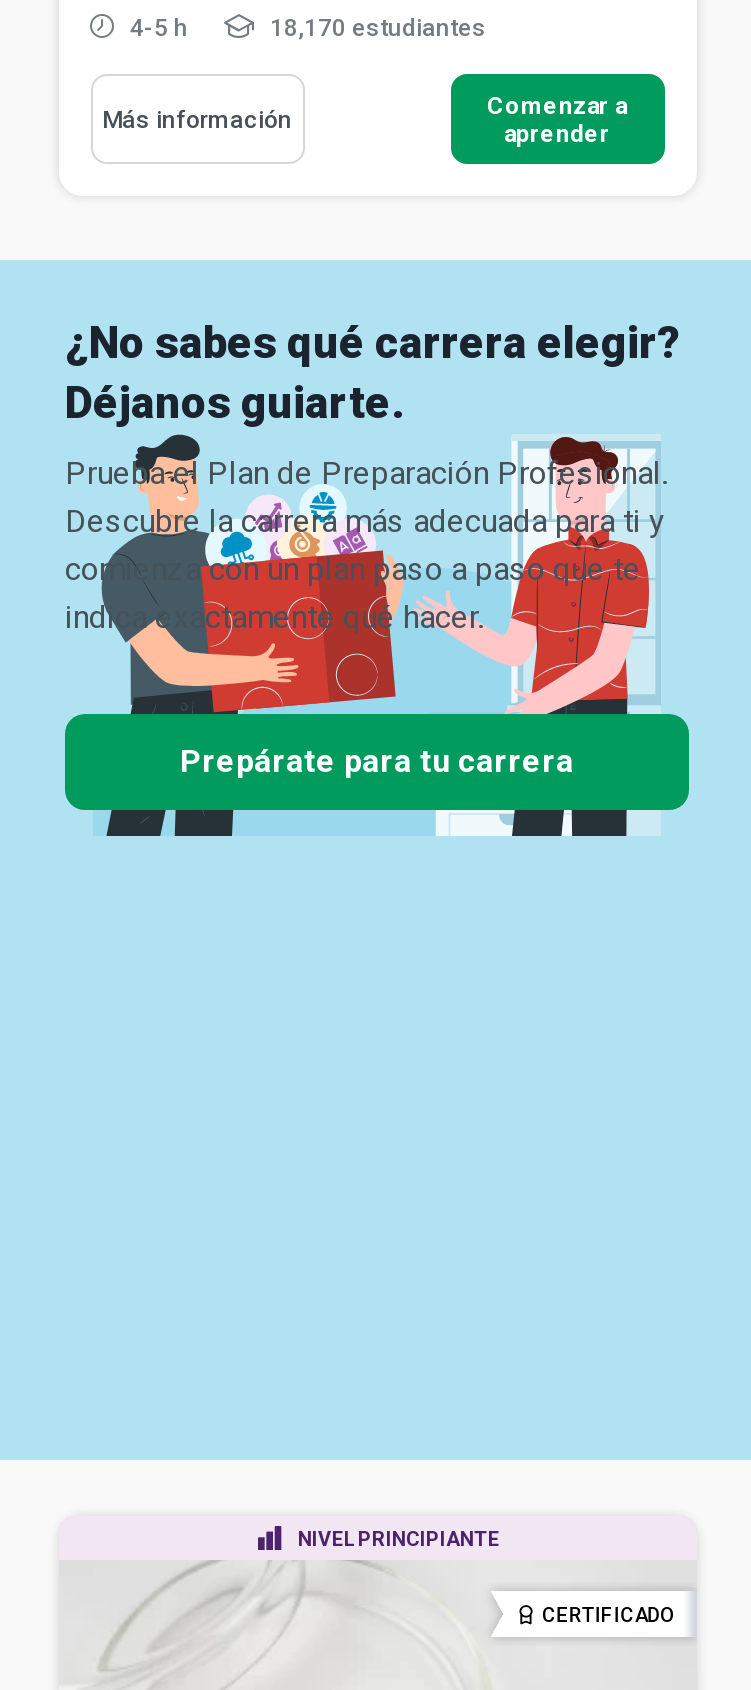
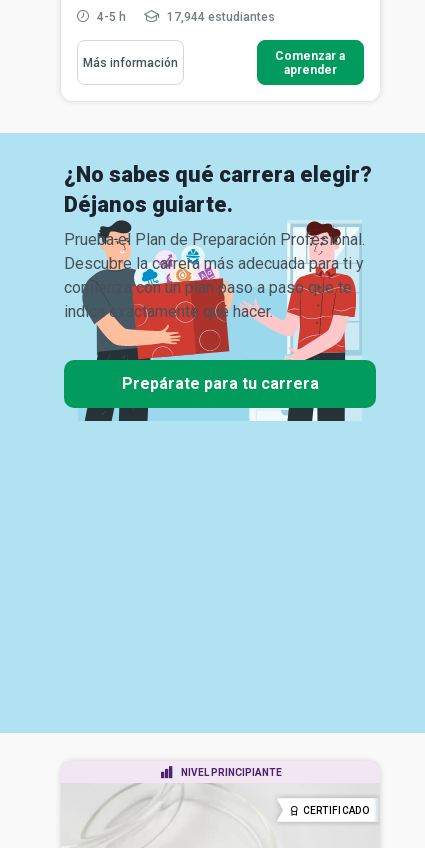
[264,14,486,42] 18,170 estudiantes -> [163,10,274,24] 17,944 estudiantes

